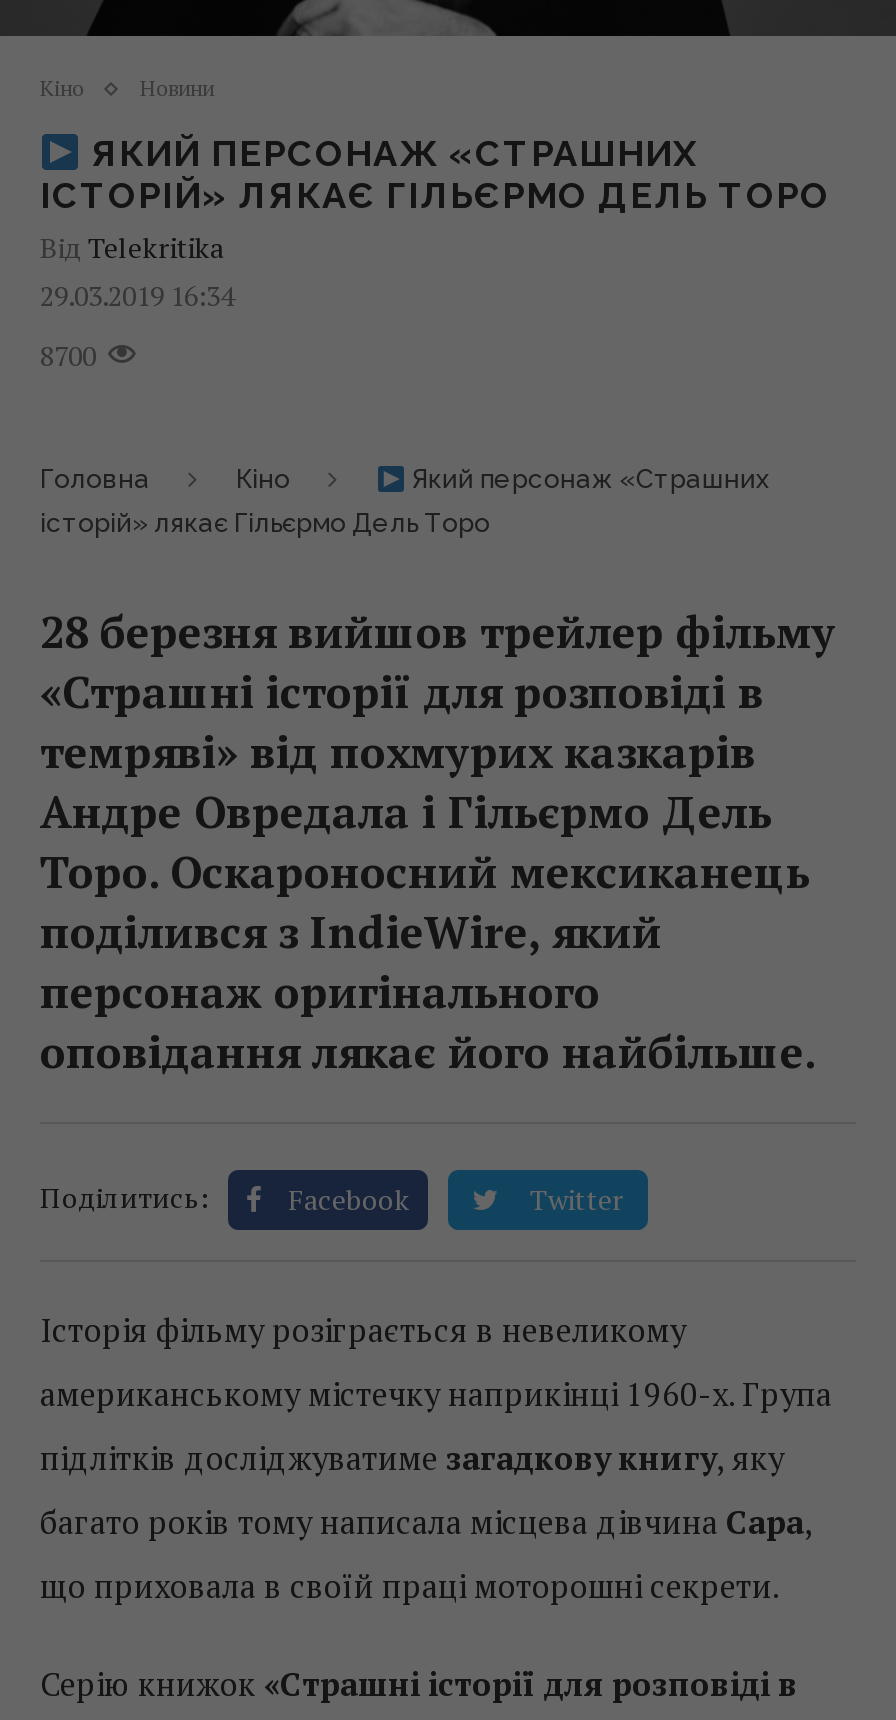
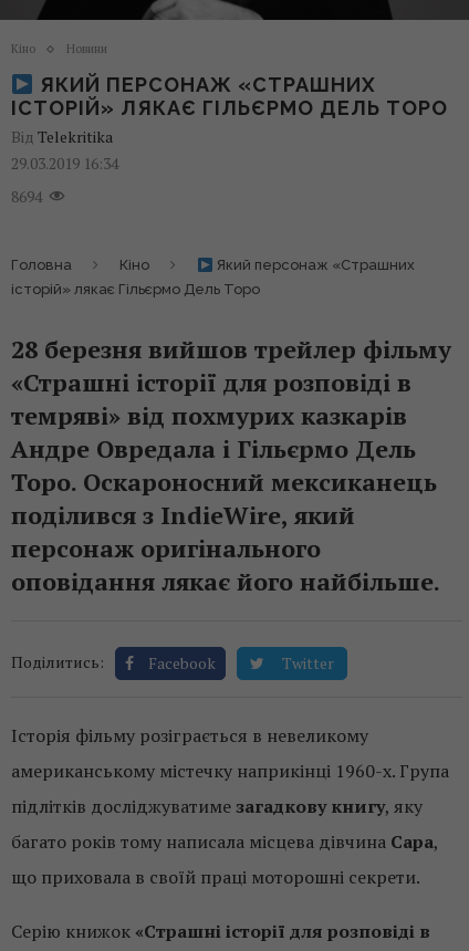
[40,336,96,374] 8700 -> [11,186,42,207] 8694

